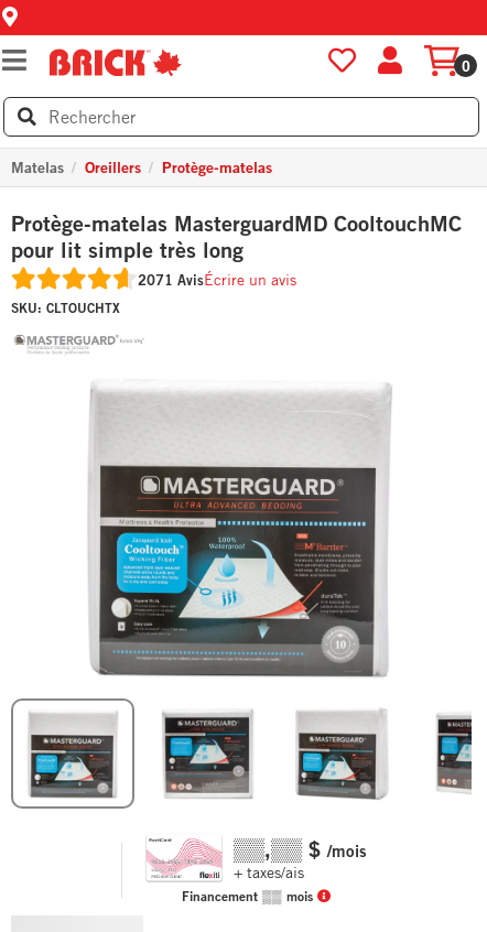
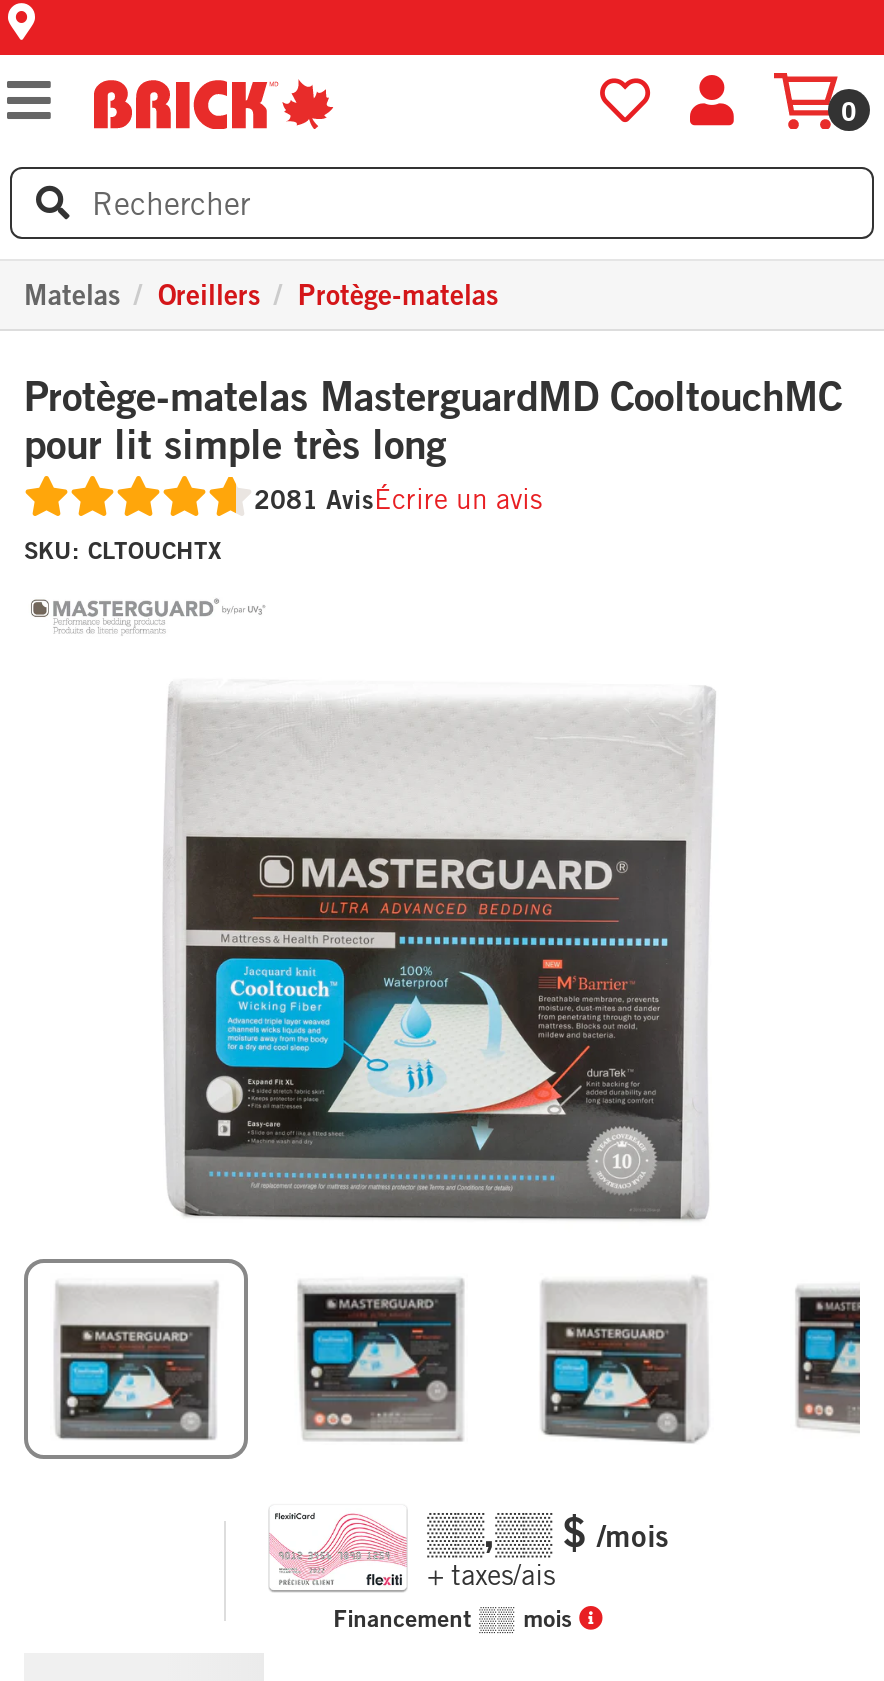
[138,269,296,289] 2071 AvisÉcrire un avis -> [254,480,542,516] 2081 AvisÉcrire un avis

